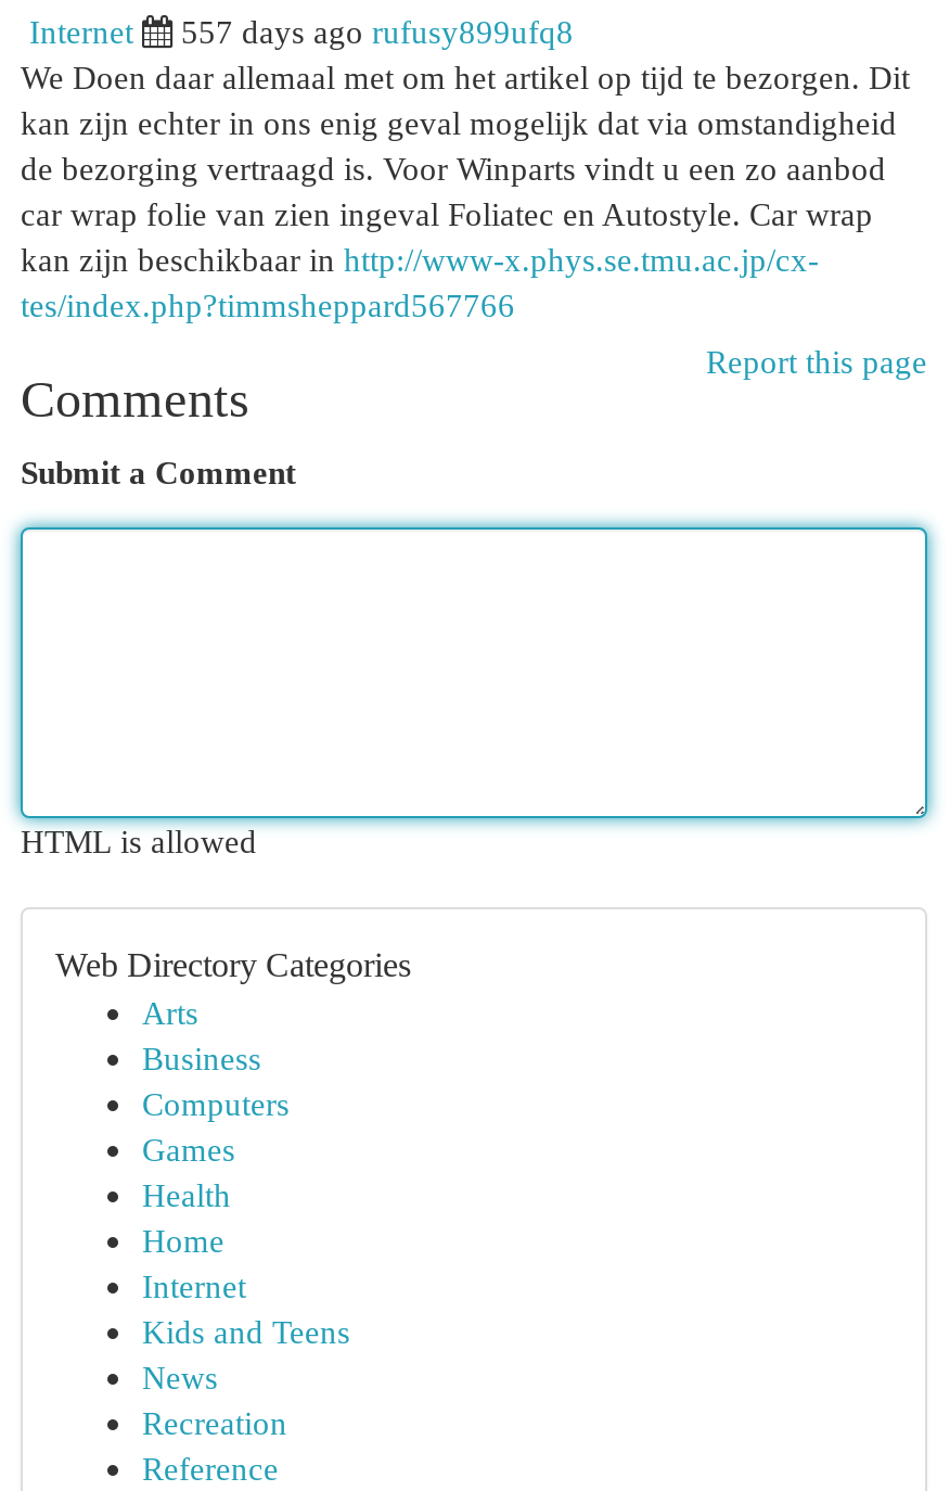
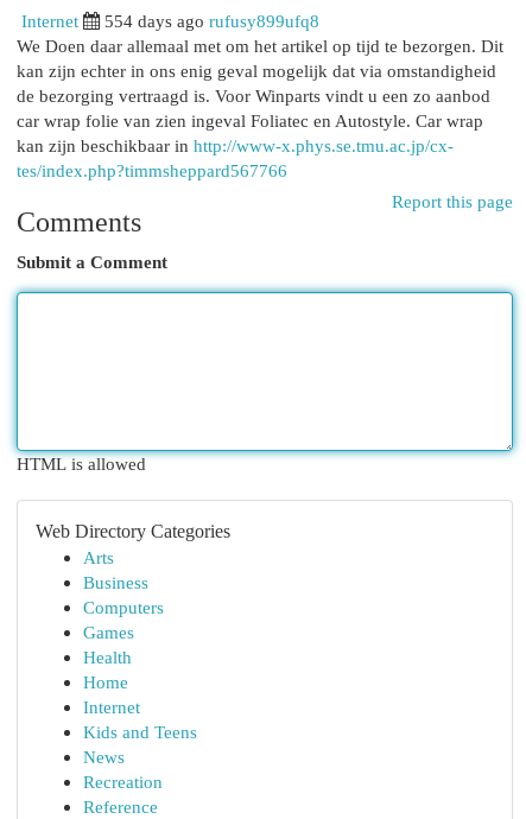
[181,13,574,50] 557 days ago rufusy899ufq8 -> [104,11,319,31] 554 days ago rufusy899ufq8

